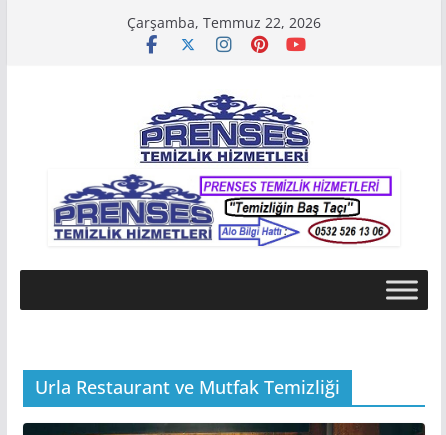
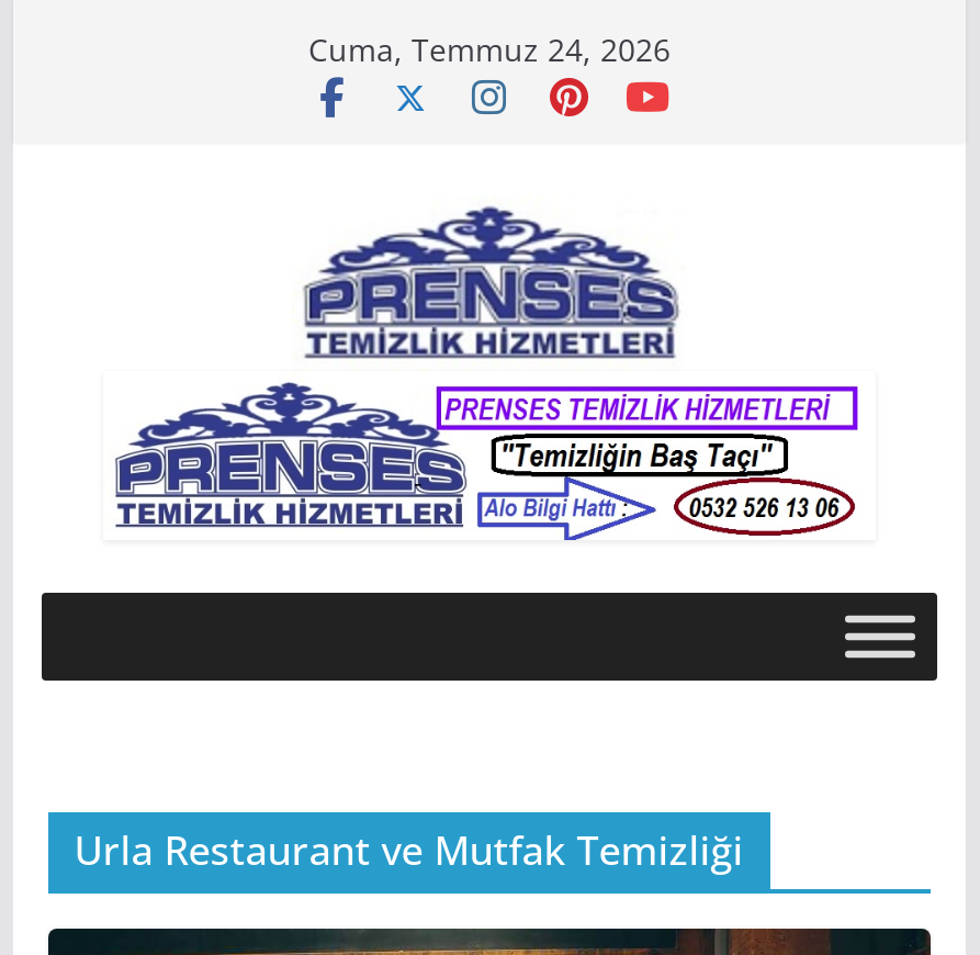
[127,13,321,32] Çarşamba, Temmuz 22, 2026 -> [308,29,671,70] Cuma, Temmuz 24, 2026

